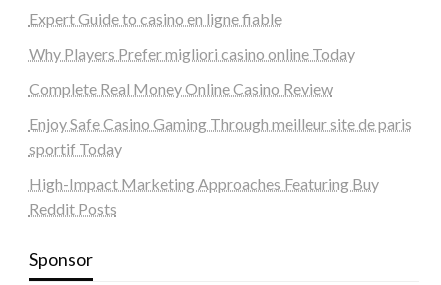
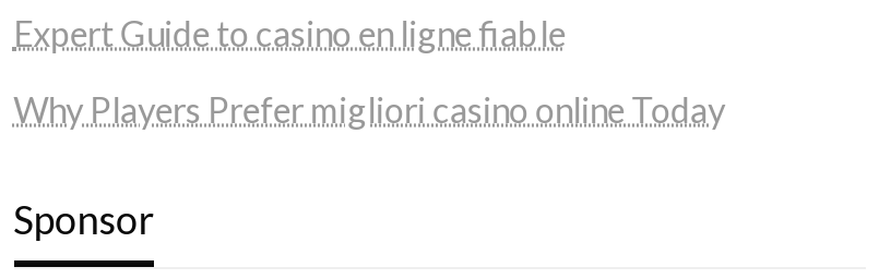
[29,79,412,218] Complete Real Money Online Casino Review | Enjoy Safe Casino Gaming Through meilleur site de paris | sportif Today | High-Impact Marketing Approaches Featuring Buy | Reddit Posts -> none

